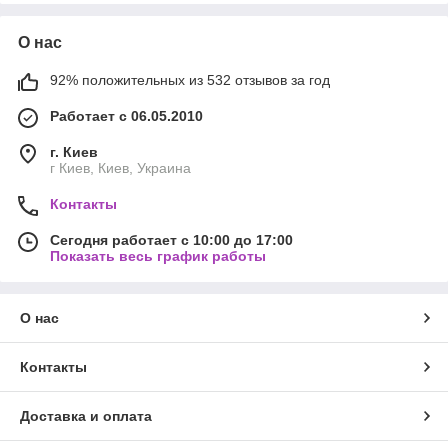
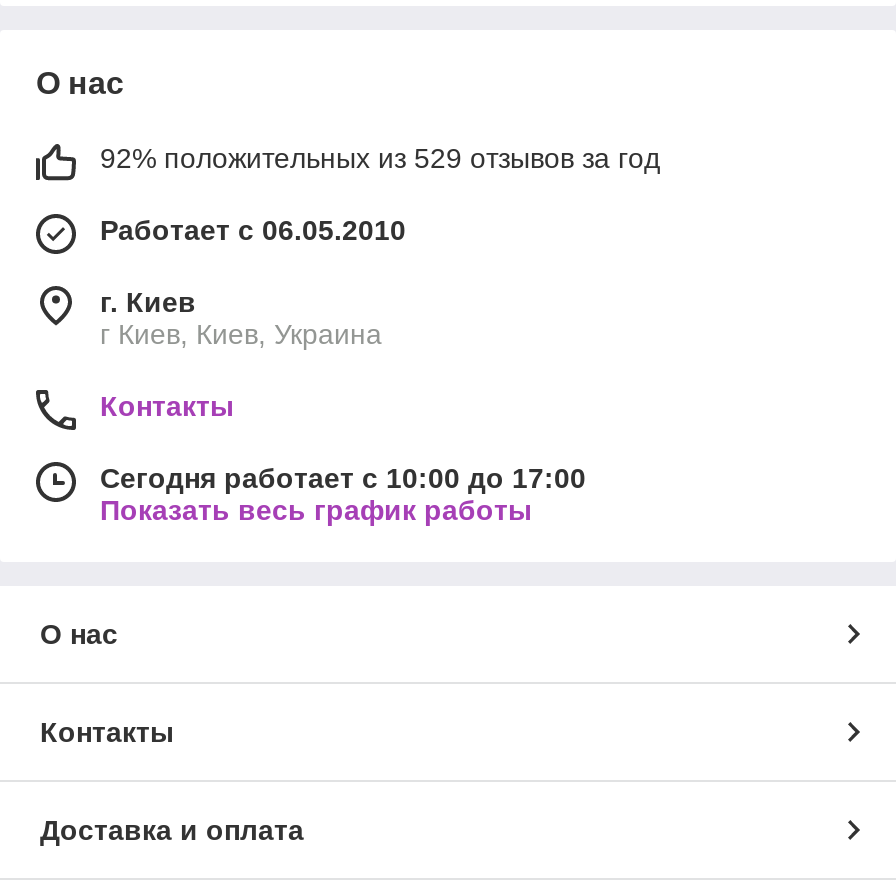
[50,72,330,88] 92% положительных из 532 отзывов за год -> [100,142,660,174] 92% положительных из 529 отзывов за год

